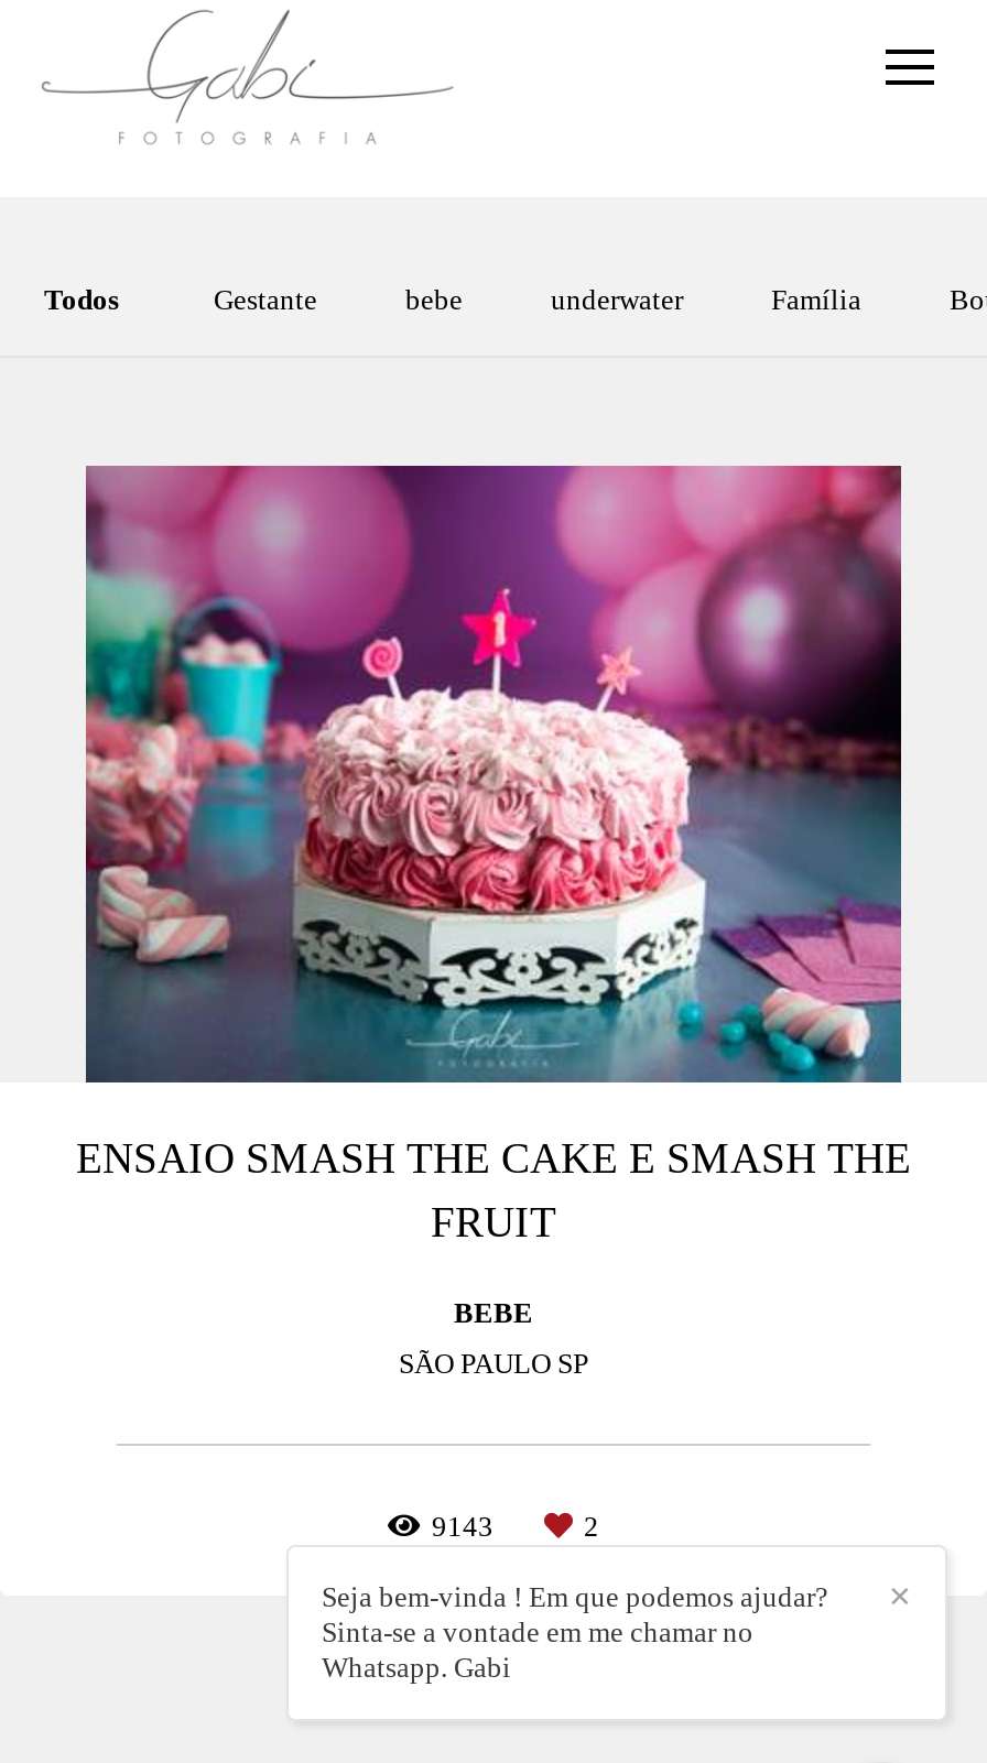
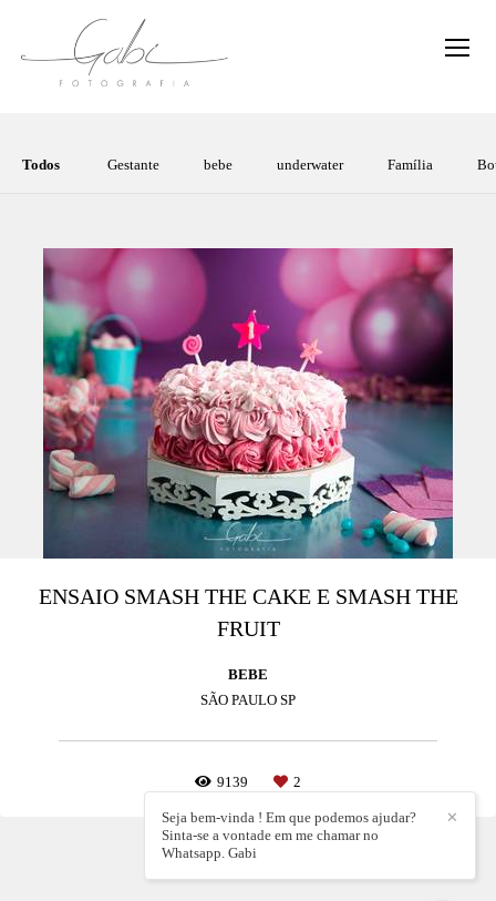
[432,1510,493,1543] 9143 -> [217,774,248,790] 9139

